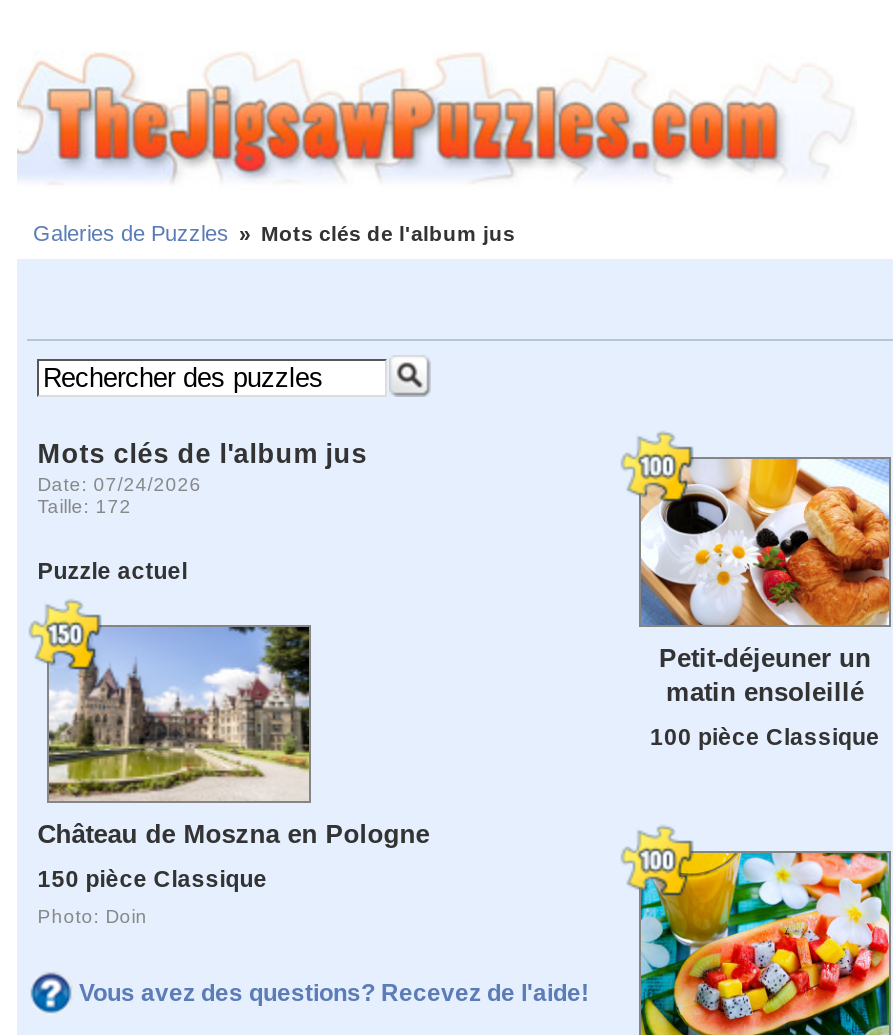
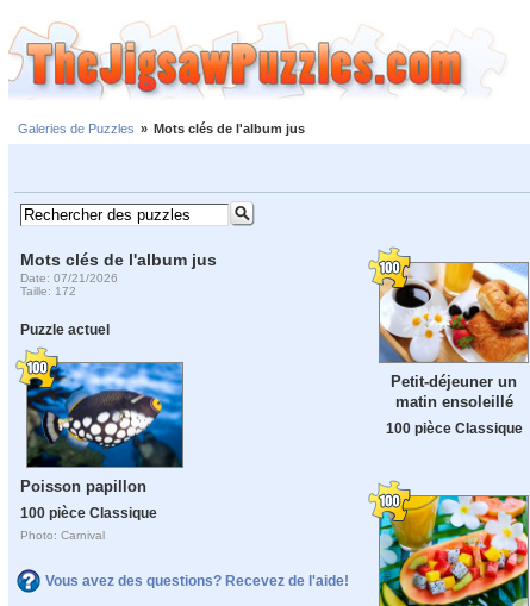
[38,473,202,495] Date: 07/24/2026 -> [21,271,118,284] Date: 07/21/2026
[38,625,430,849] [image] | Château de Moszna en Pologne -> [21,362,183,495] [image] | Poisson papillon
[38,865,268,891] 150 pièce Classique -> [21,505,158,520] 100 pièce Classique
[38,905,148,927] Photo: Doin -> [21,529,105,542] Photo: Carnival

